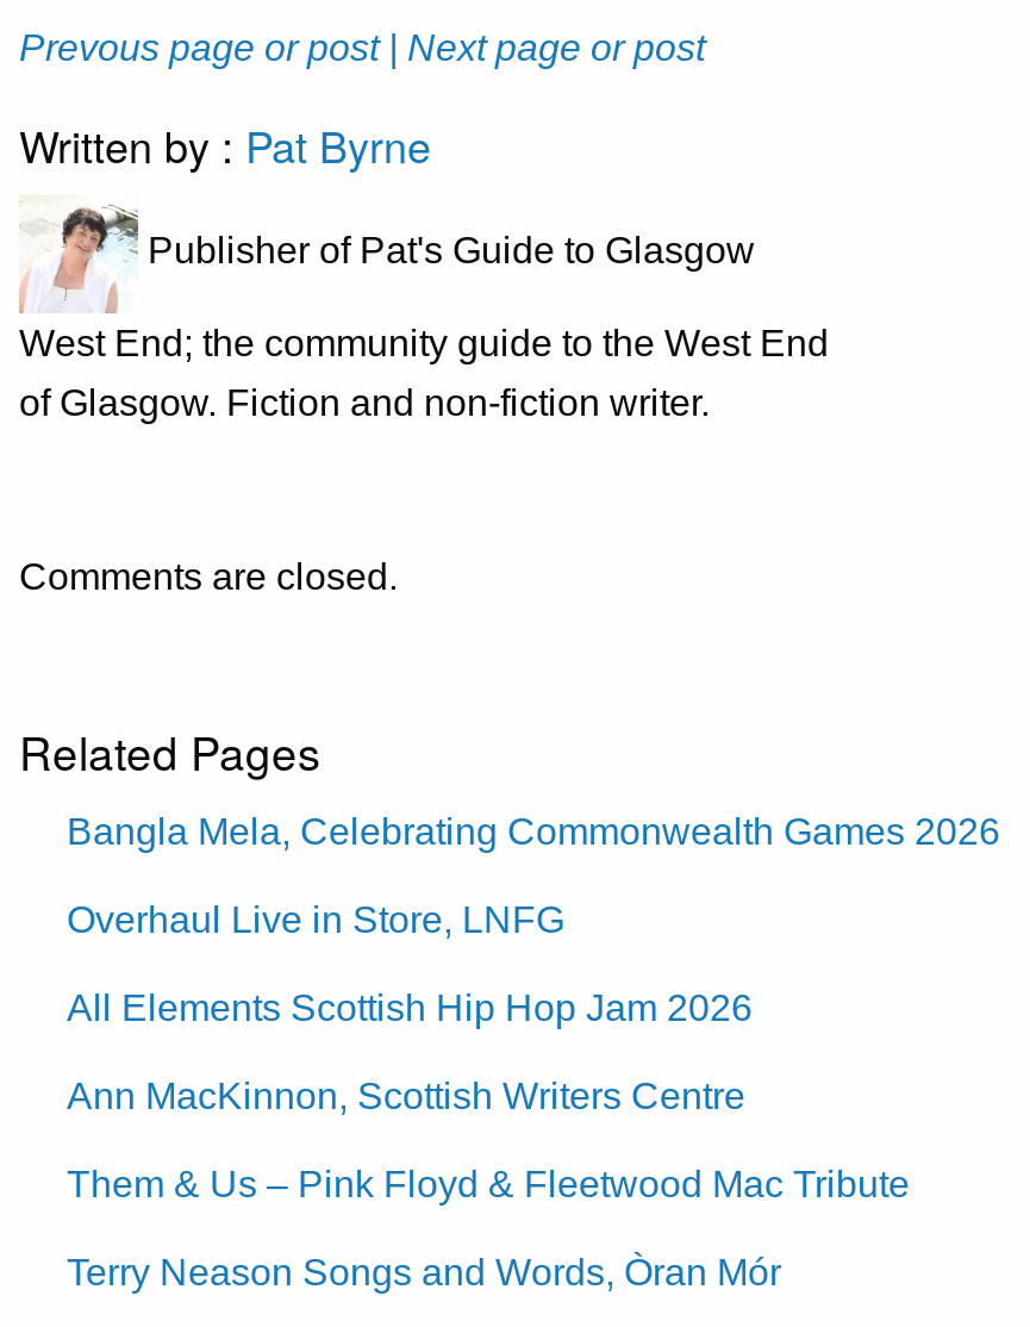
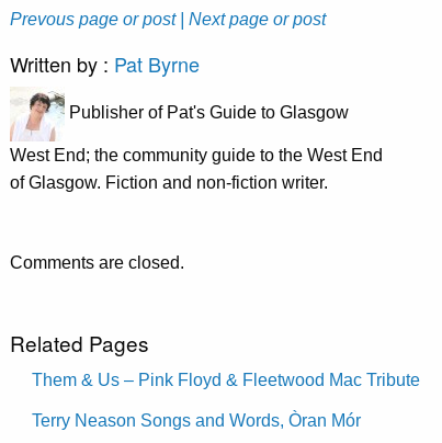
[67,812,1000,1117] Bangla Mela, Celebrating Commonwealth Games 2026 | Overhaul Live in Store, LNFG | All Elements Scottish Hip Hop Jam 2026 | Ann MacKinnon, Scottish Writers Centre -> none

